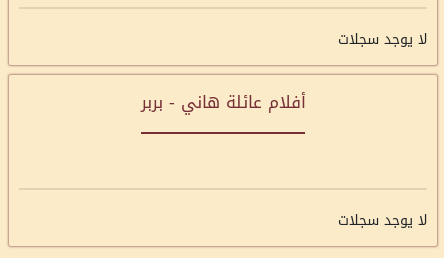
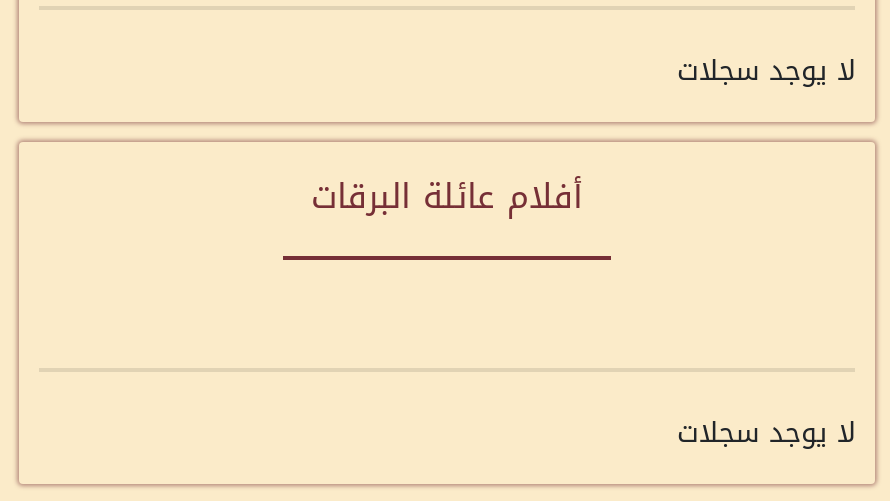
[140,86,305,118] أفلام عائلة هاني - بربر -> [311,164,583,228] أفلام عائلة البرقات

